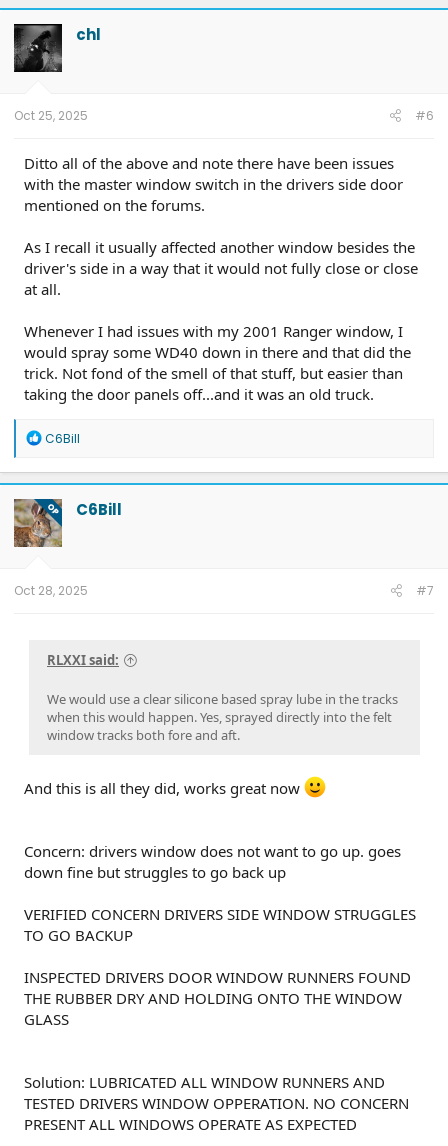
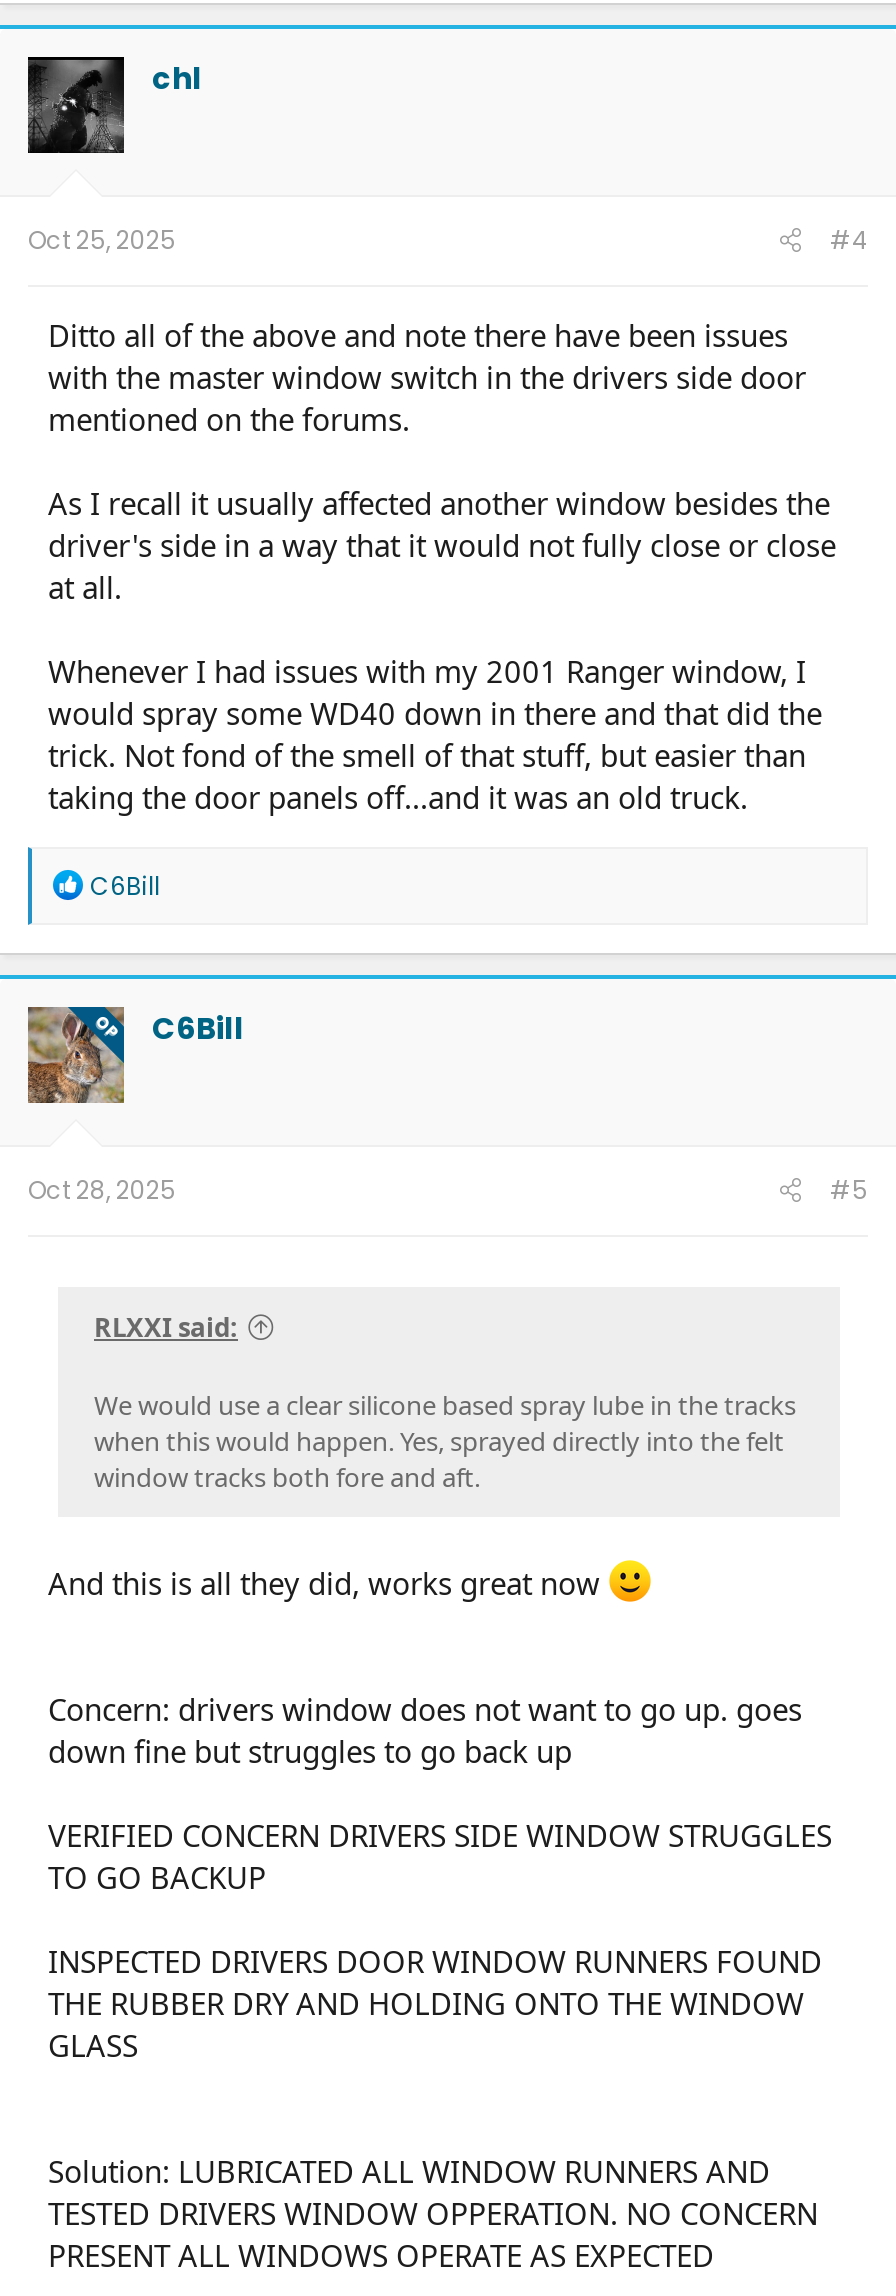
[415,107,434,124] #6 -> [830,223,868,257] #4
[416,582,434,599] #7 -> [830,1173,868,1207] #5

